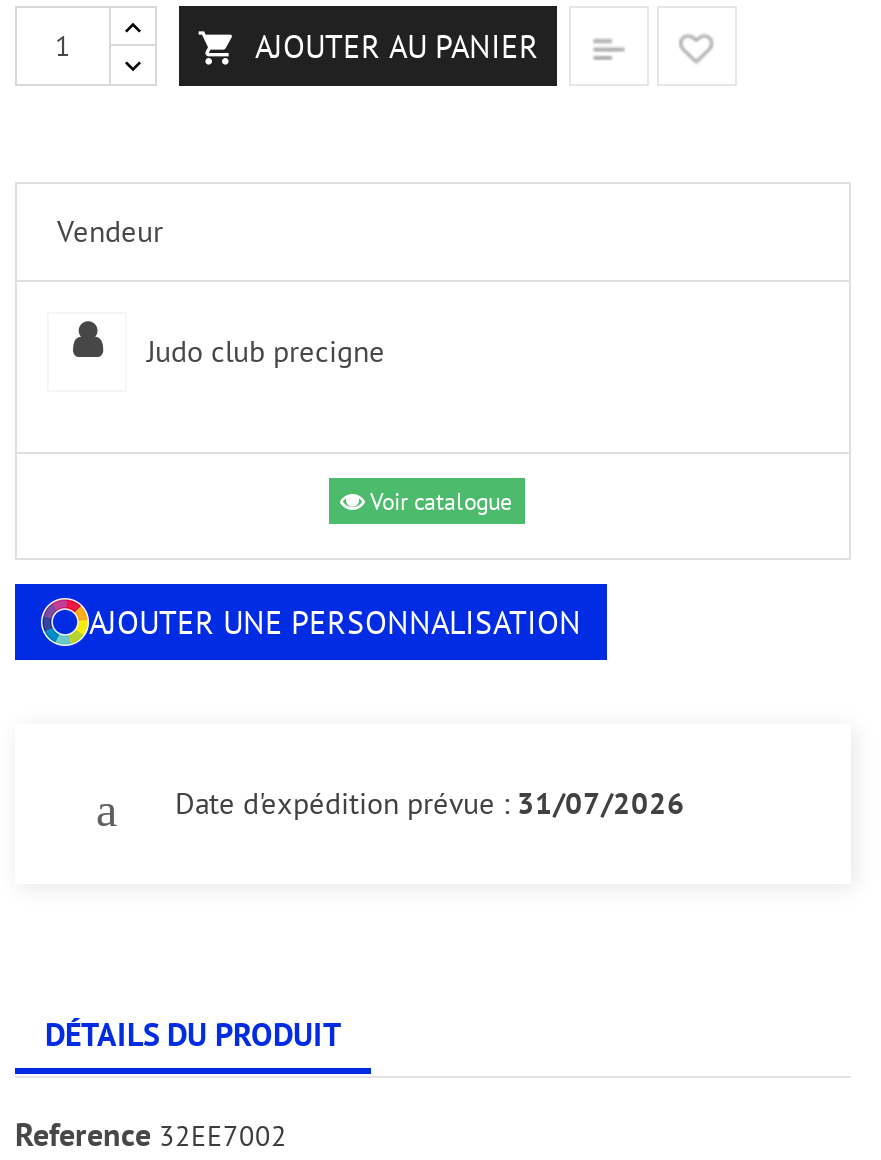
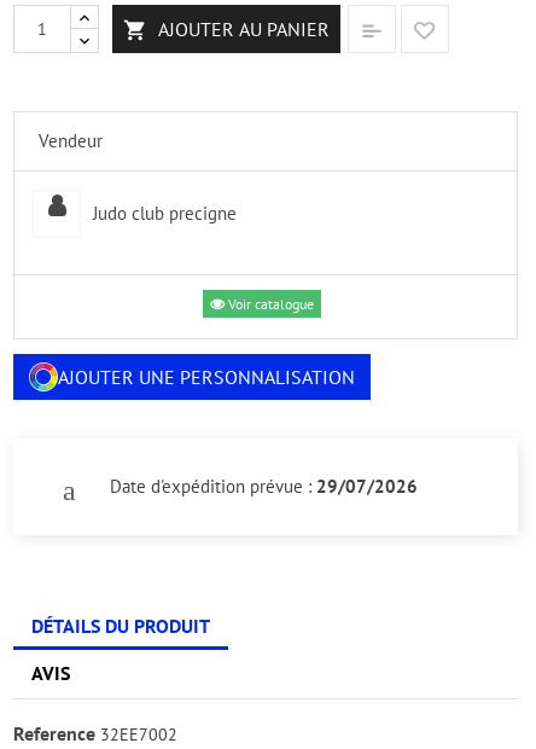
[175,784,685,822] Date d'expédition prévue : 31/07/2026 -> [110,475,418,497] Date d'expédition prévue : 29/07/2026
none -> [31,661,70,685] AVIS

